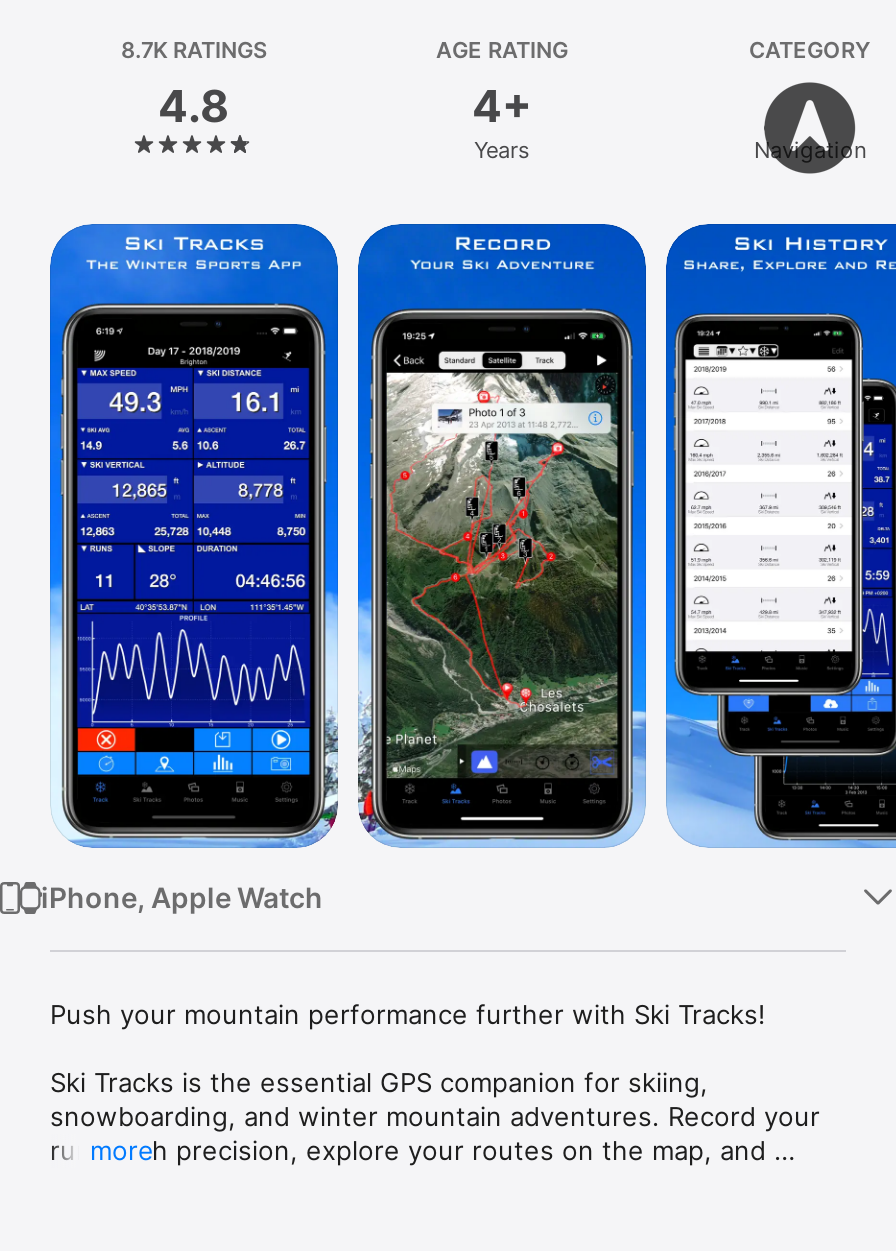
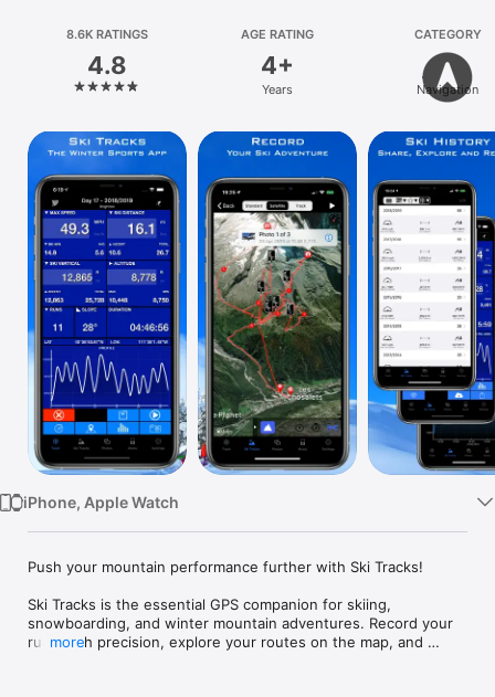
[121,36,267,64] 8.7K RATINGS -> [66,27,148,42] 8.6K RATINGS

